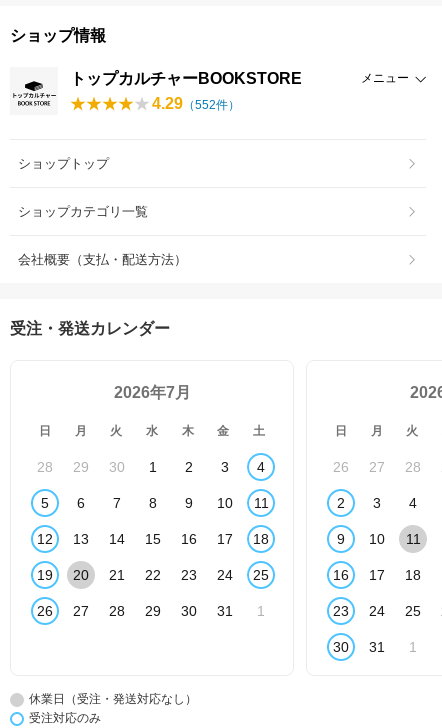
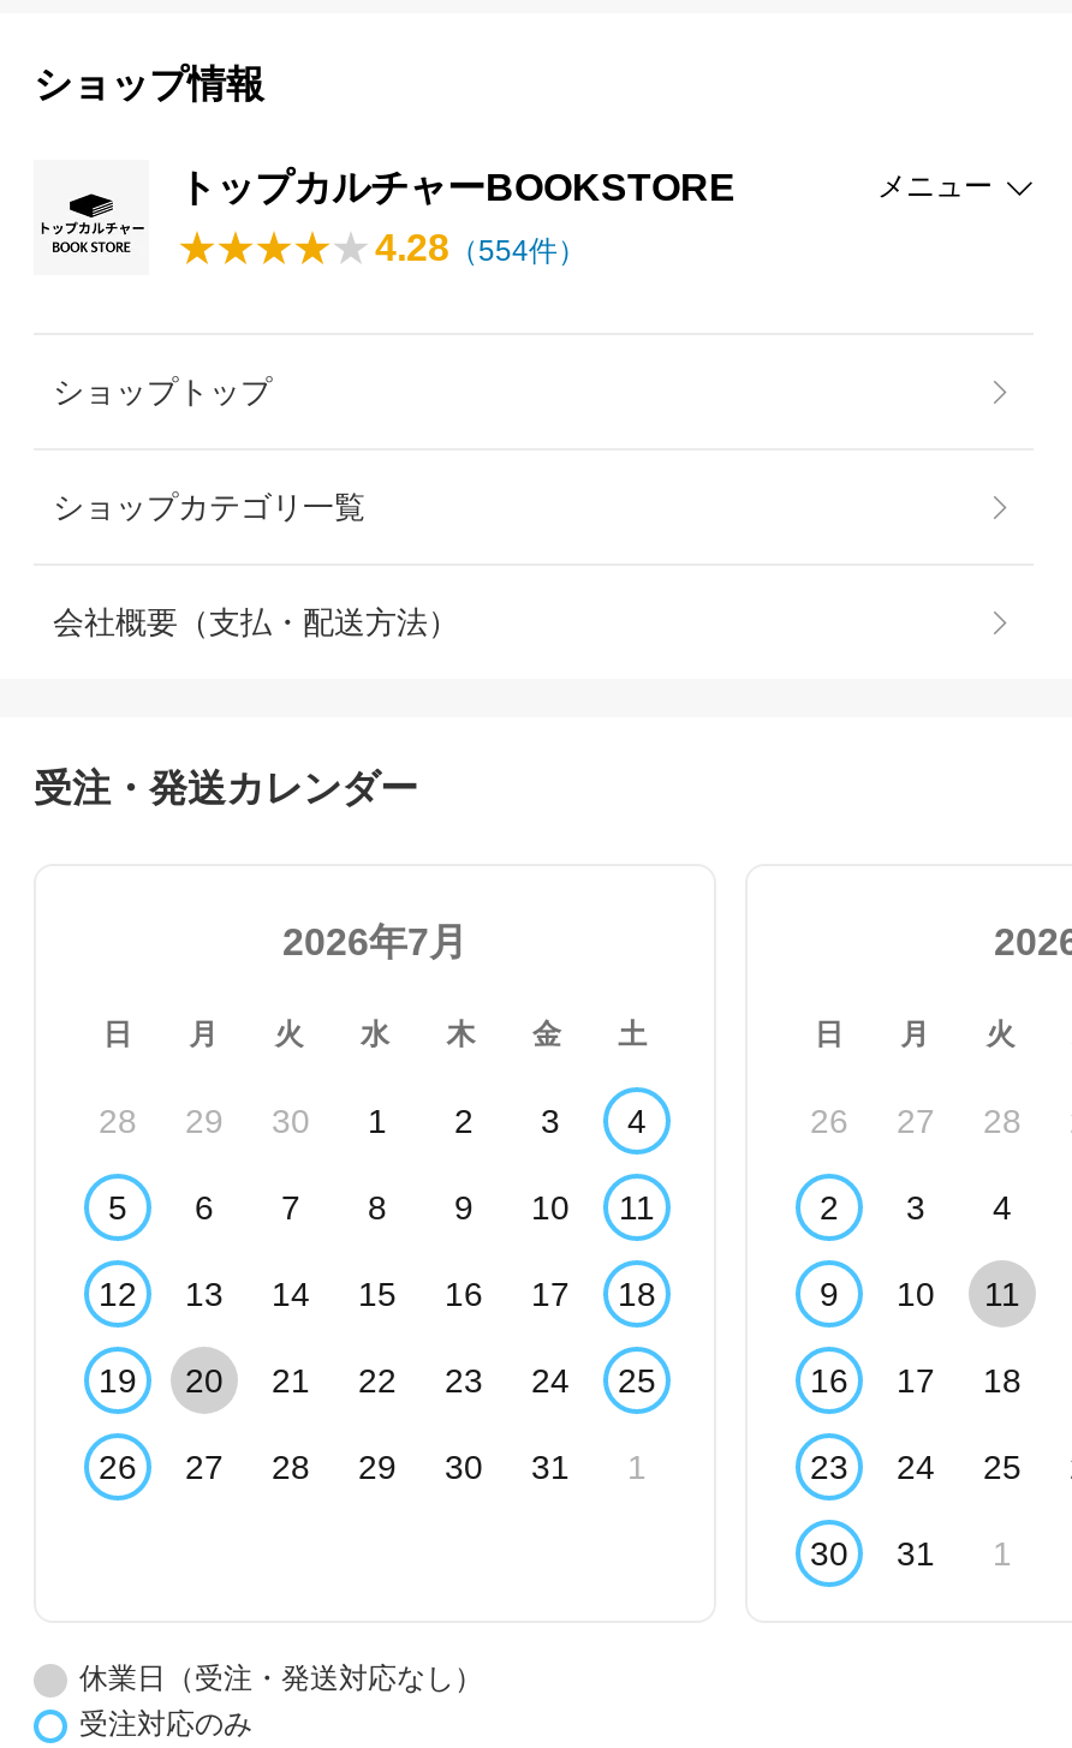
[152,95,240,112] 4.29（552件） -> [375,227,586,268] 4.28（554件）

